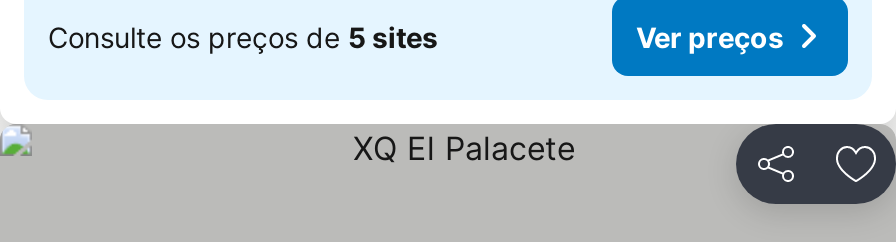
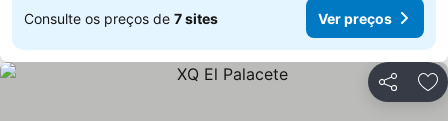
[48,19,438,53] Consulte os preços de 5 sites -> [24,9,218,26] Consulte os preços de 7 sites

